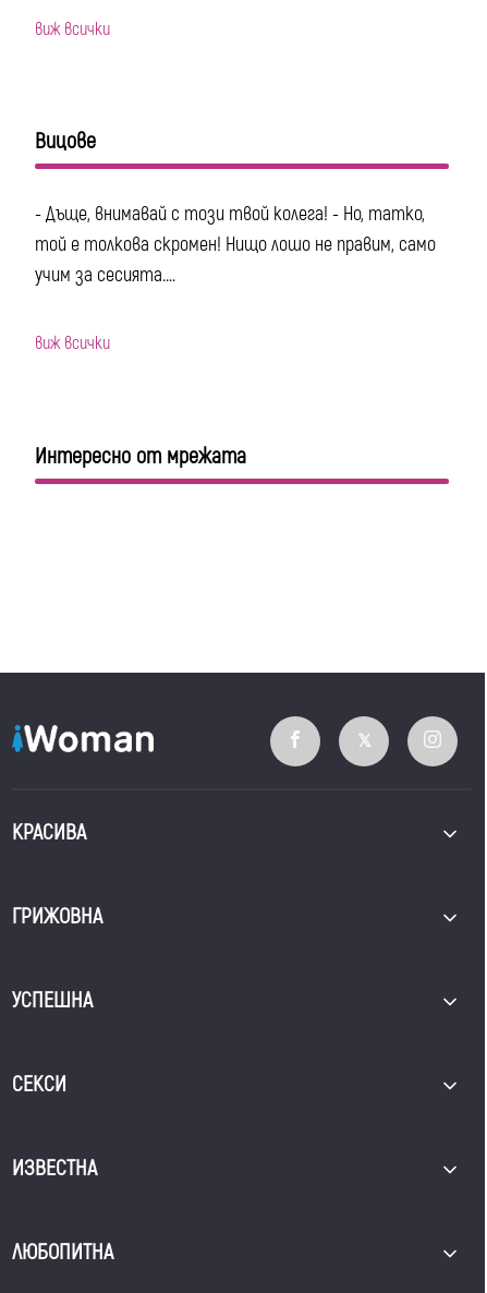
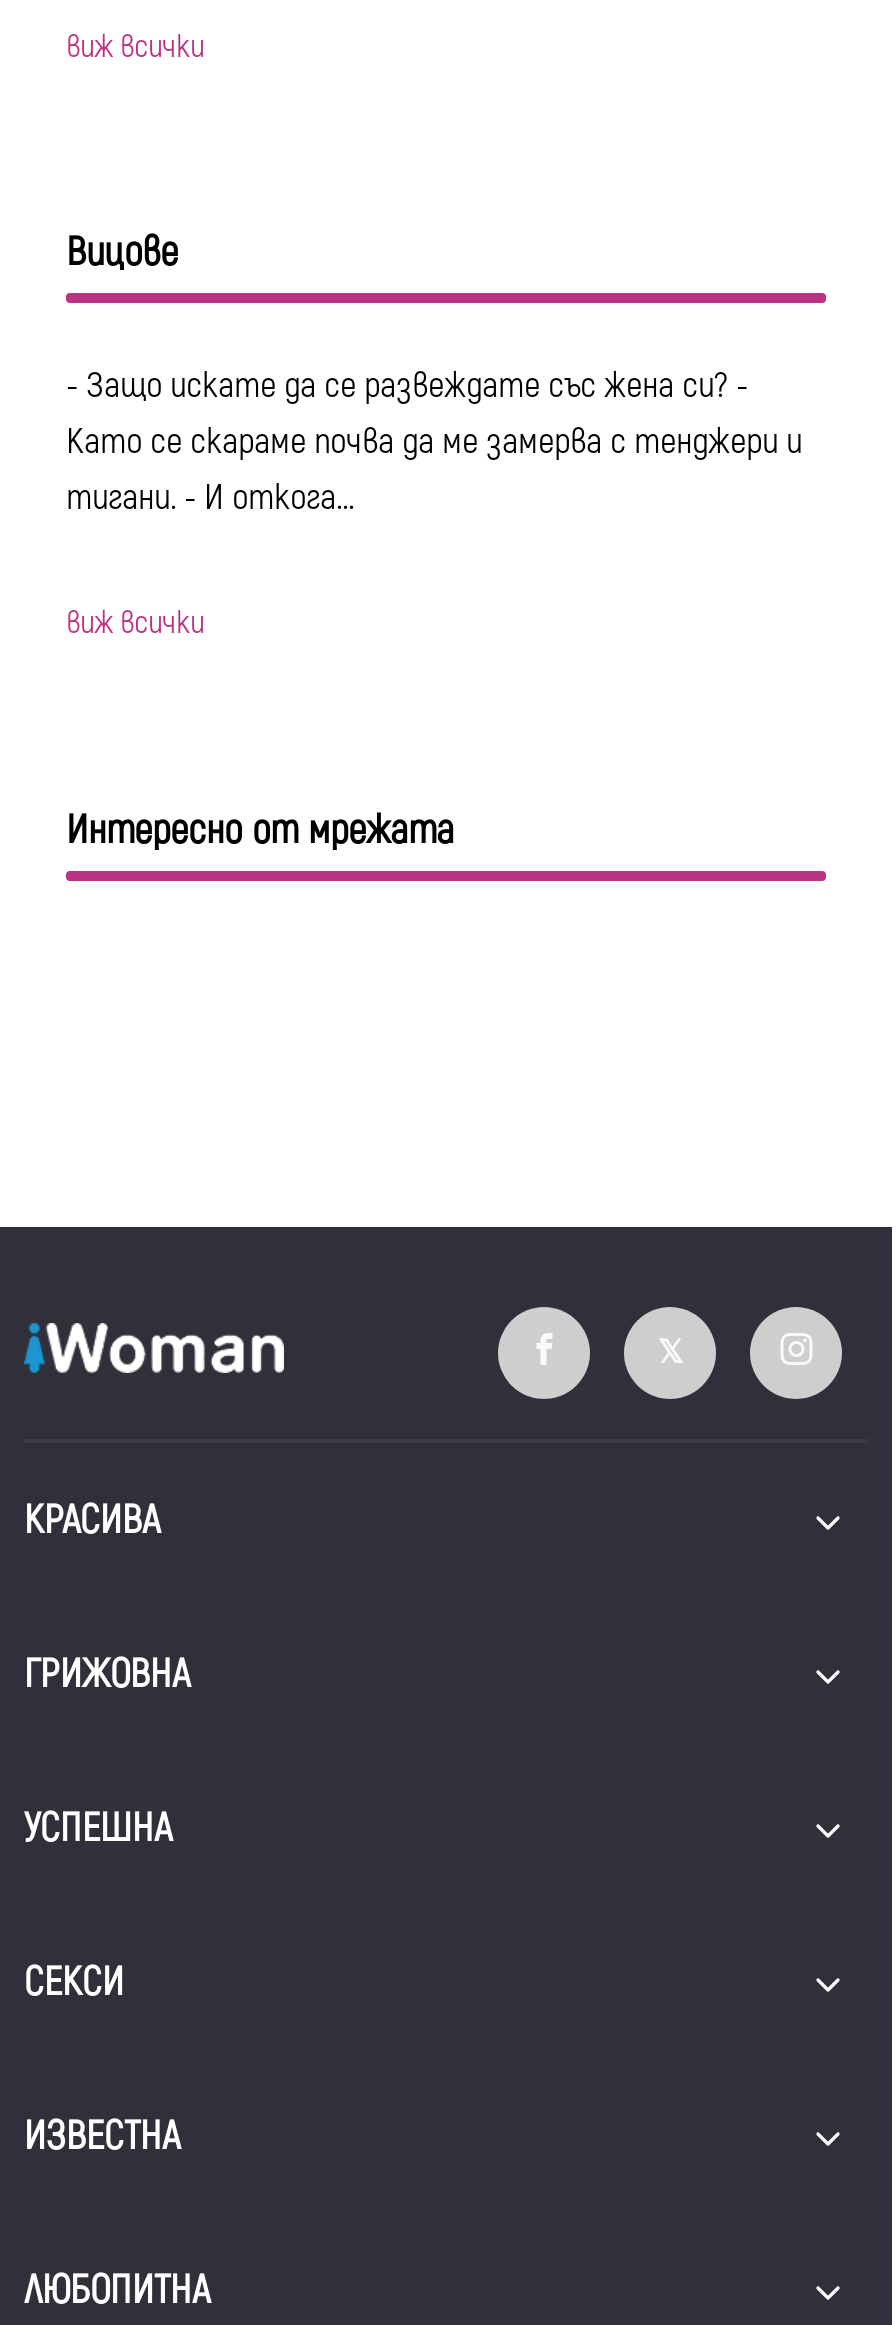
[35,202,436,288] - Дъще, внимавай с този твой колега! - Но, татко, | той е толкова скромен! Нищо лошо не правим, само | учим за сесията.... -> [66,364,802,522] - Защо искате да се развеждате със жена си? - | Като се скараме почва да ме замерва с тенджери и | тигани. - И откога...

